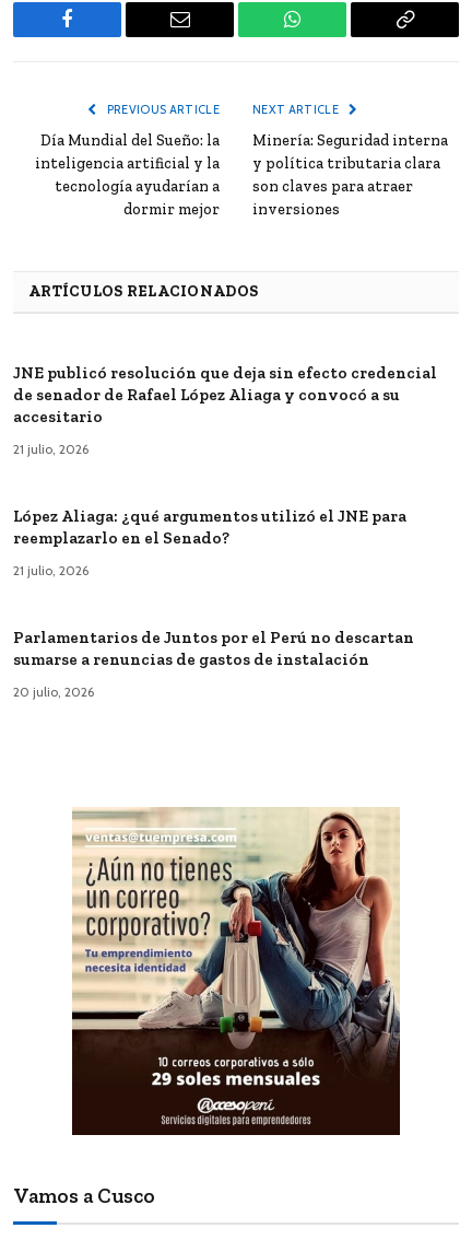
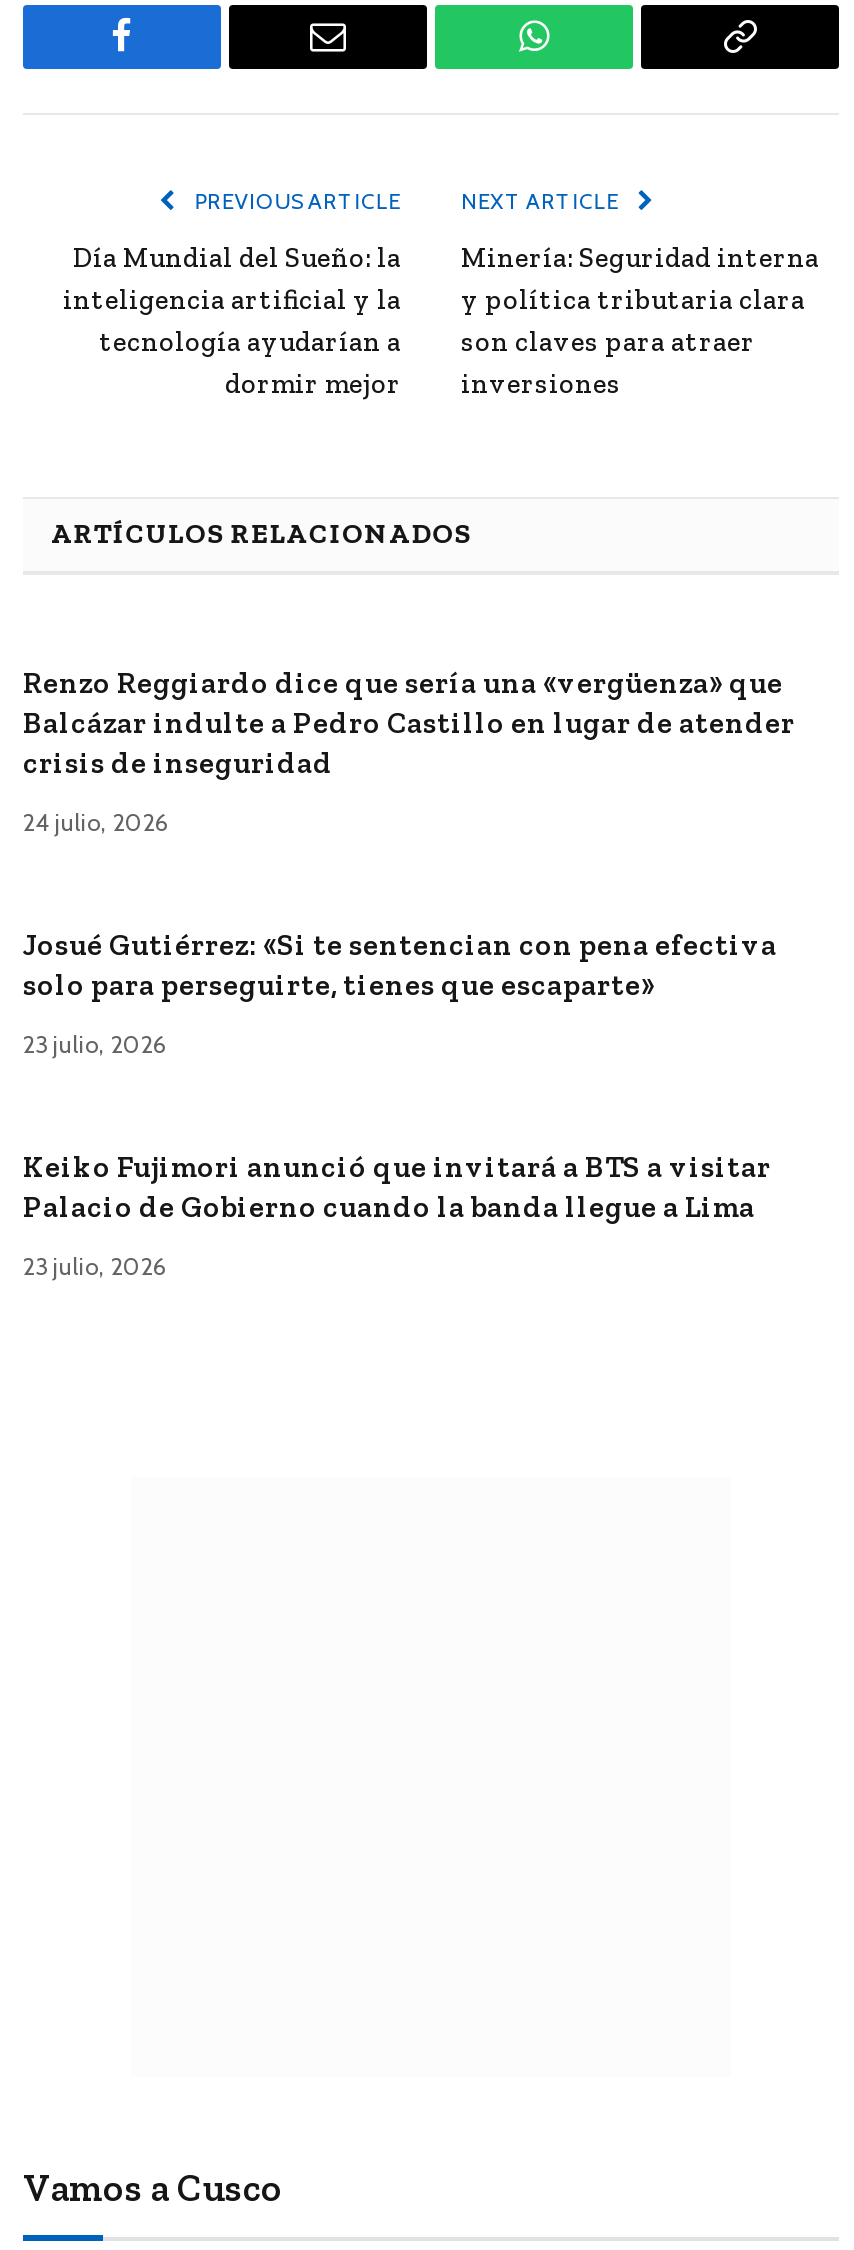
[13,363,437,426] JNE publicó resolución que deja sin efecto credencial | de senador de Rafael López Aliaga y convocó a su | accesitario -> [23,665,795,781] Renzo Reggiardo dice que sería una «vergüenza» que | Balcázar indulte a Pedro Castillo en lugar de atender | crisis de inseguridad
[13,440,88,457] 21 julio, 2026 -> [23,807,167,837] 24 julio, 2026
[13,506,406,548] López Aliaga: ¿qué argumentos utilizó el JNE para | reemplazarlo en el Senado? -> [23,927,777,1003] Josué Gutiérrez: «Si te sentencian con pena efectiva | solo para perseguirte, tienes que escaparte»
[13,562,88,578] 21 julio, 2026 -> [23,1029,165,1059] 23 julio, 2026
[13,627,414,669] Parlamentarios de Juntos por el Perú no descartan | sumarse a renuncias de gastos de instalación -> [23,1149,771,1225] Keiko Fujimori anunció que invitará a BTS a visitar | Palacio de Gobierno cuando la banda llegue a Lima
[13,683,94,700] 20 julio, 2026 -> [23,1251,165,1281] 23 julio, 2026
[71,807,401,1136] [image] -> none

